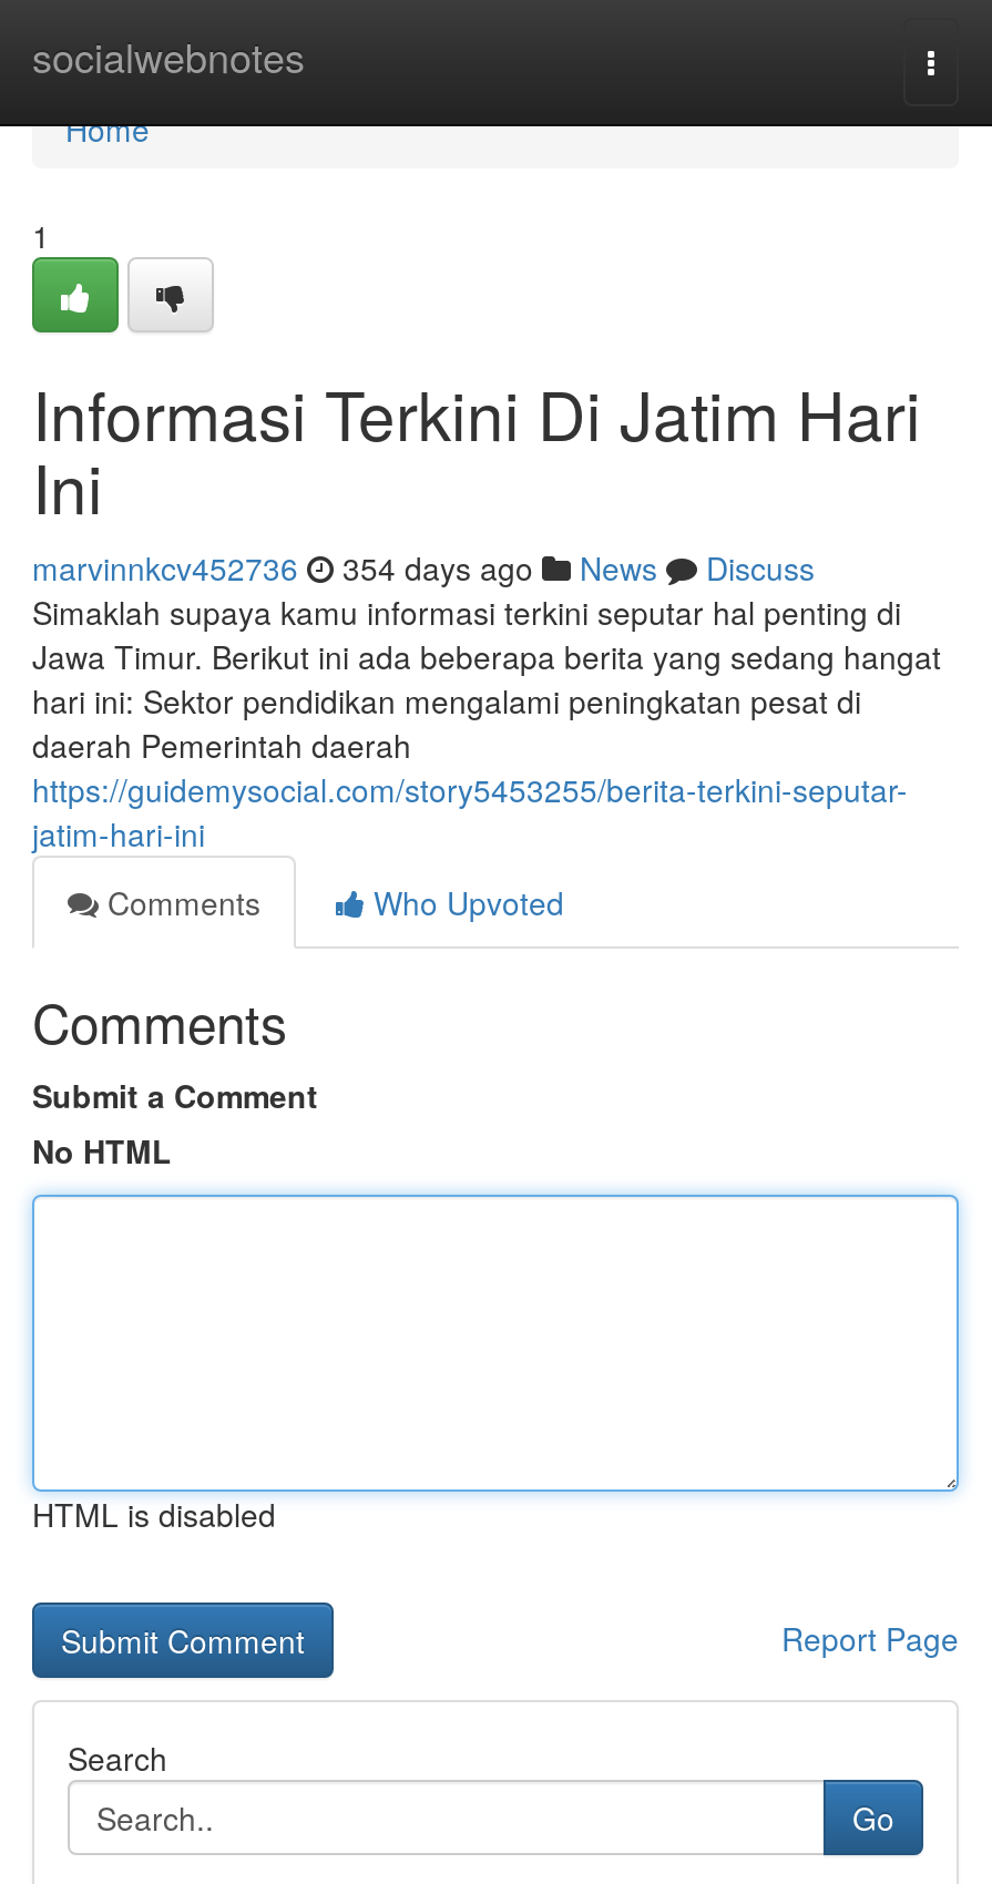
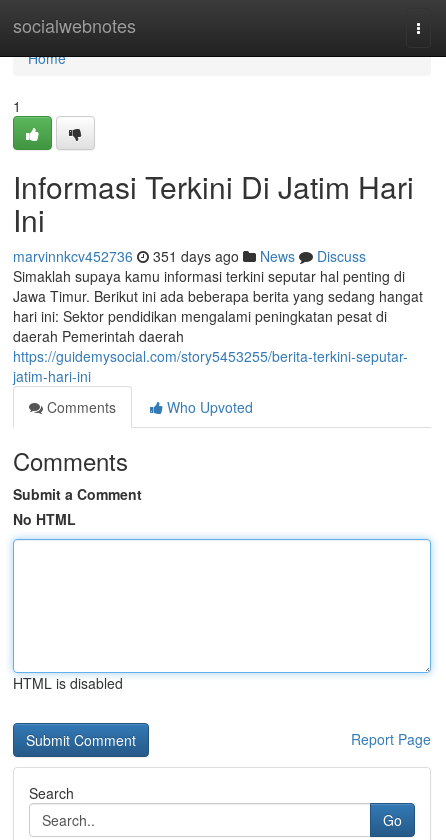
[32,545,815,590] marvinnkcv452736 354 days ago News Discuss -> [13,246,366,266] marvinnkcv452736 351 days ago News Discuss

